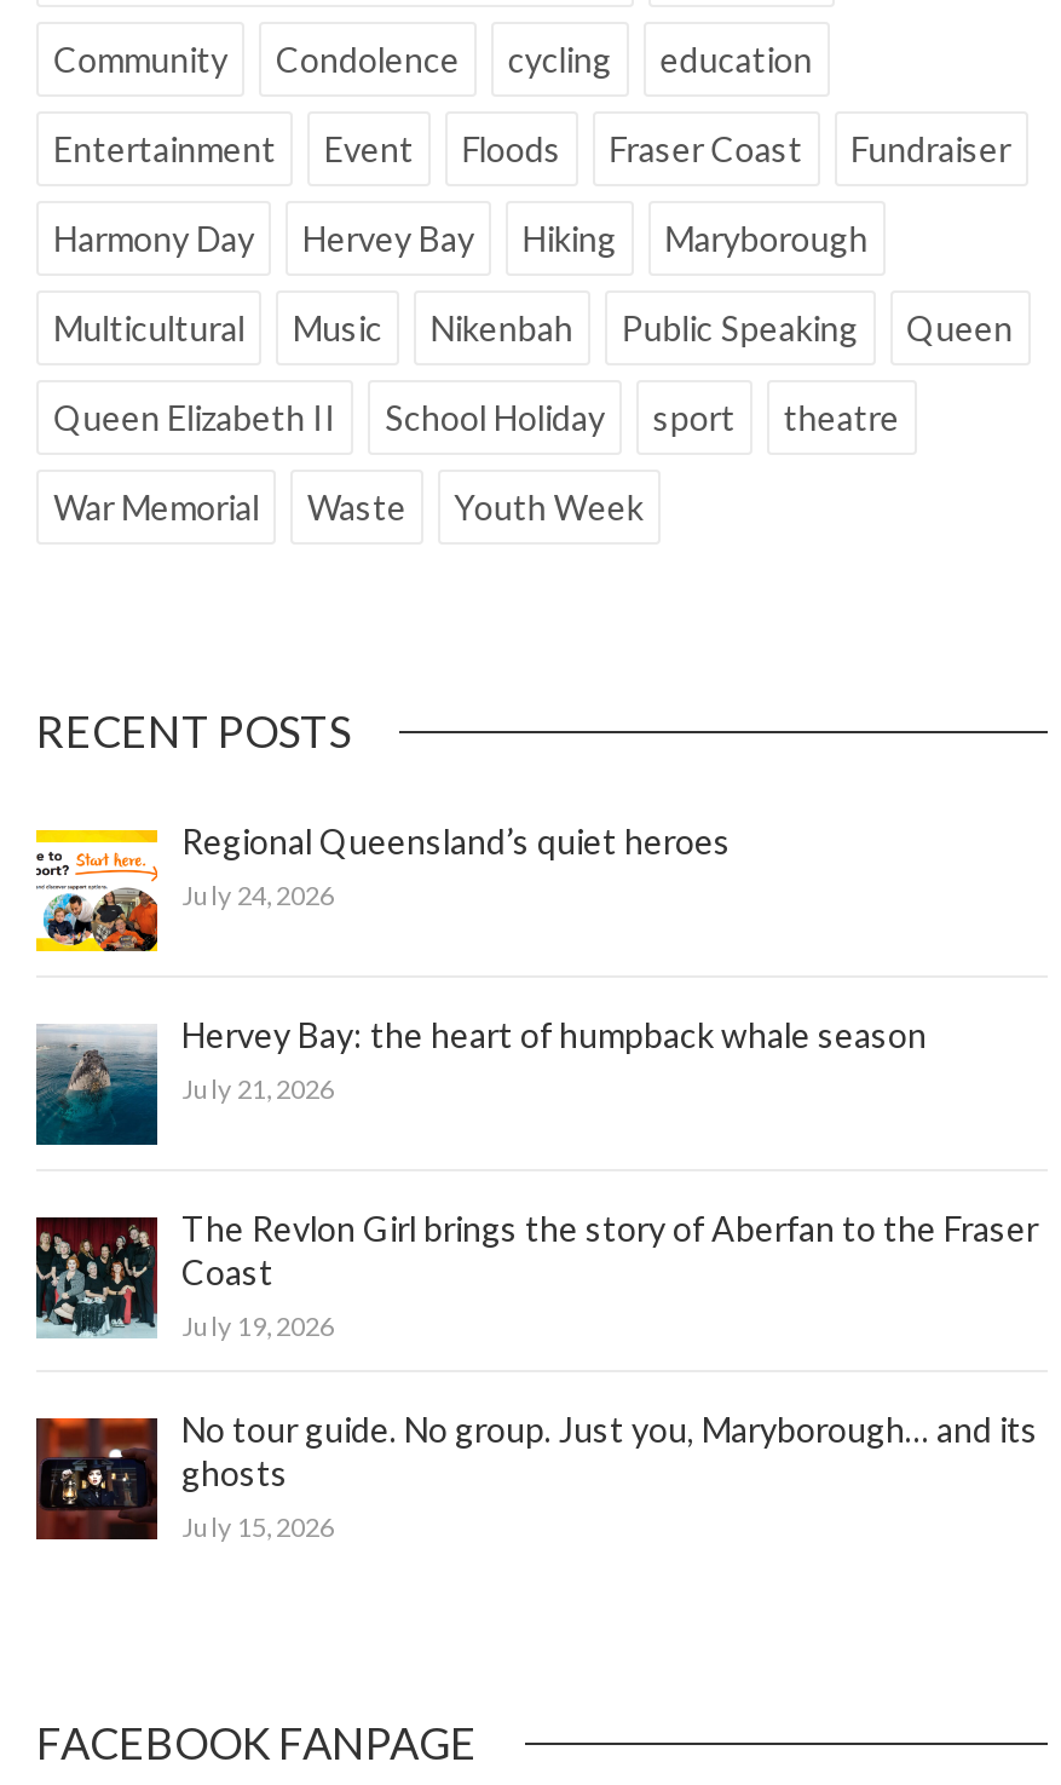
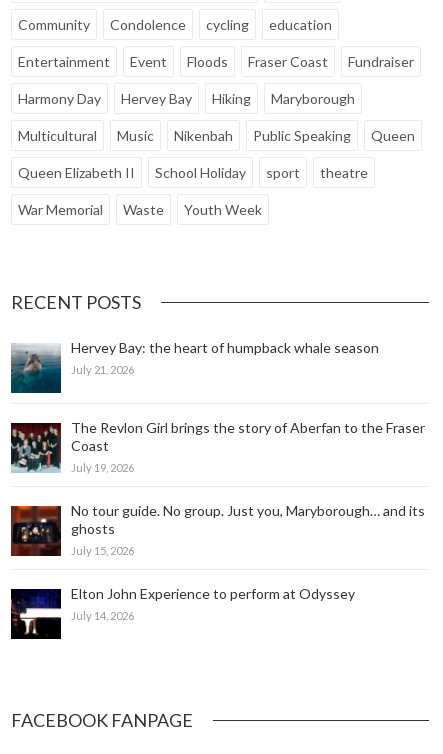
[34,821,731,954] [image] | Regional Queensland’s quiet heroes | July 24, 2026 -> none
moved [34,1014,1038,1542] -> [10,339,425,557]: [image] | Hervey Bay: the heart of humpback whale season | July 21, 2026 | ... | ghosts | July 15, 2026
none -> [10,585,355,640] [image] | Elton John Experience to perform at Odyssey | July 14, 2026

